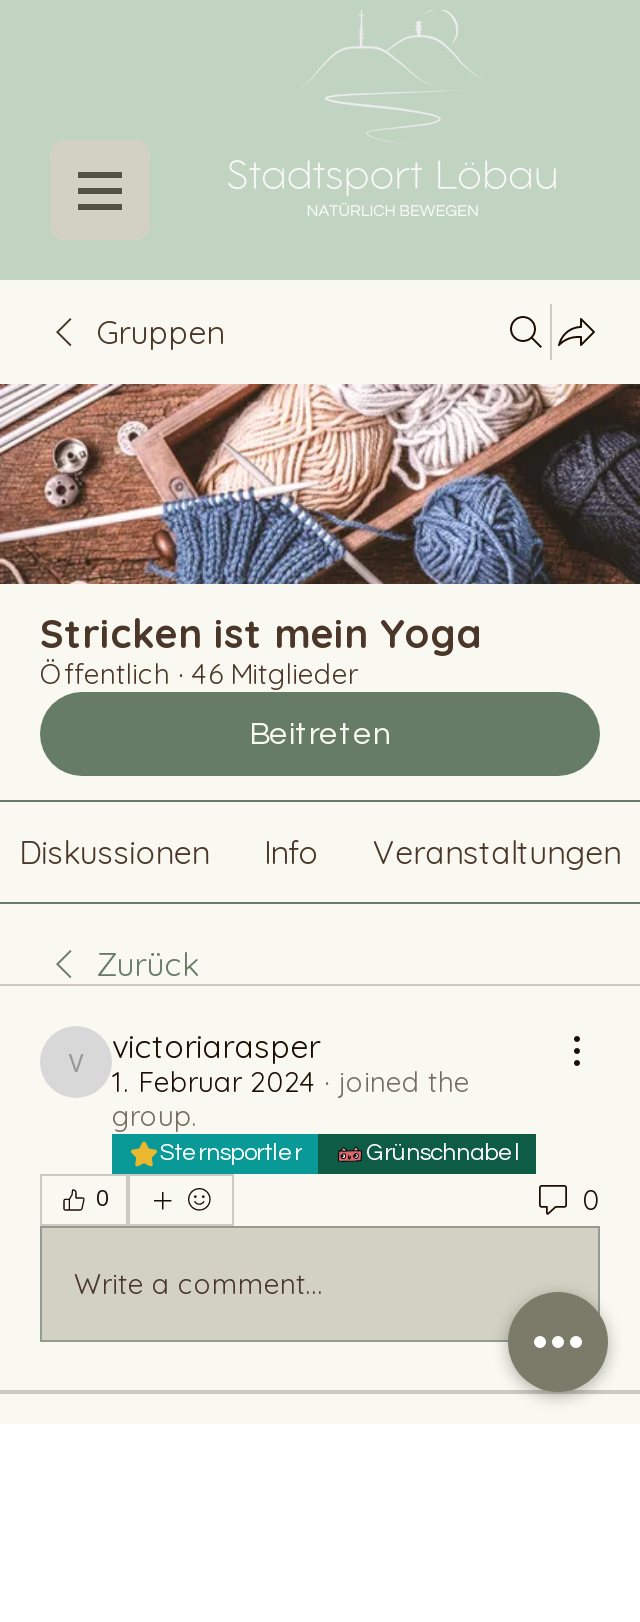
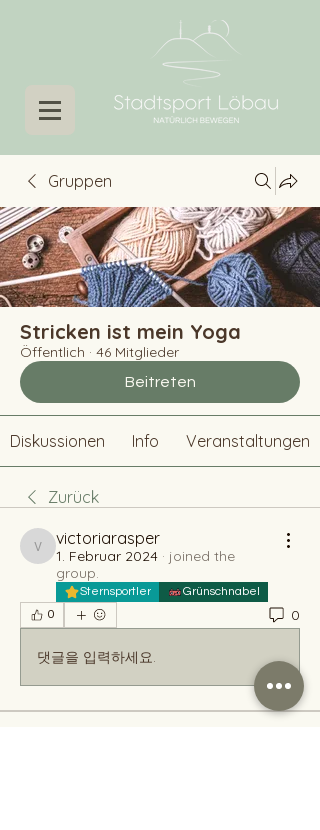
[74,1265,324,1301] Write a comment... -> [37,647,156,665] 댓글을 입력하세요.

